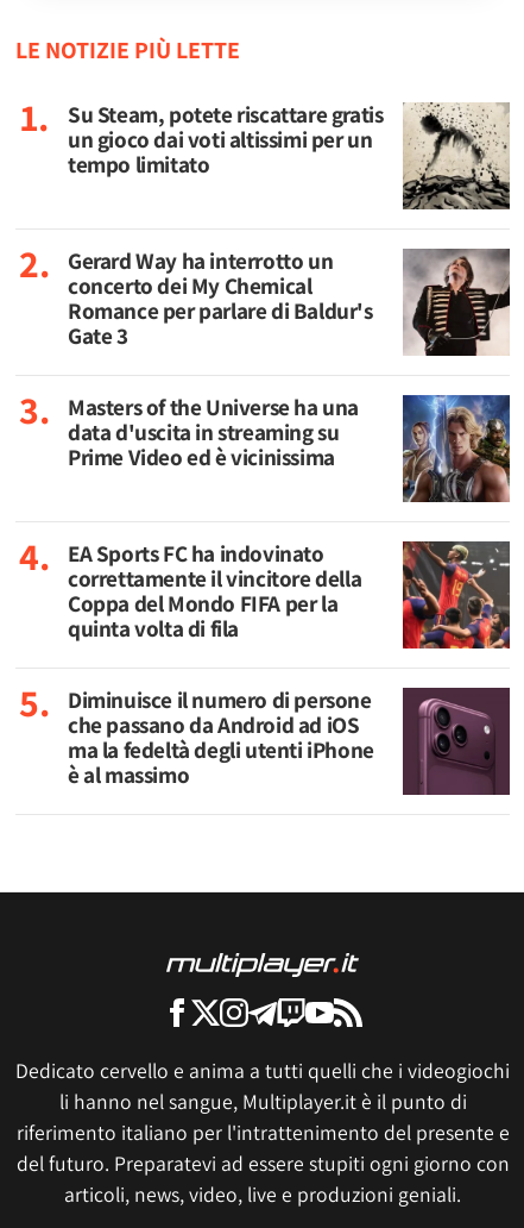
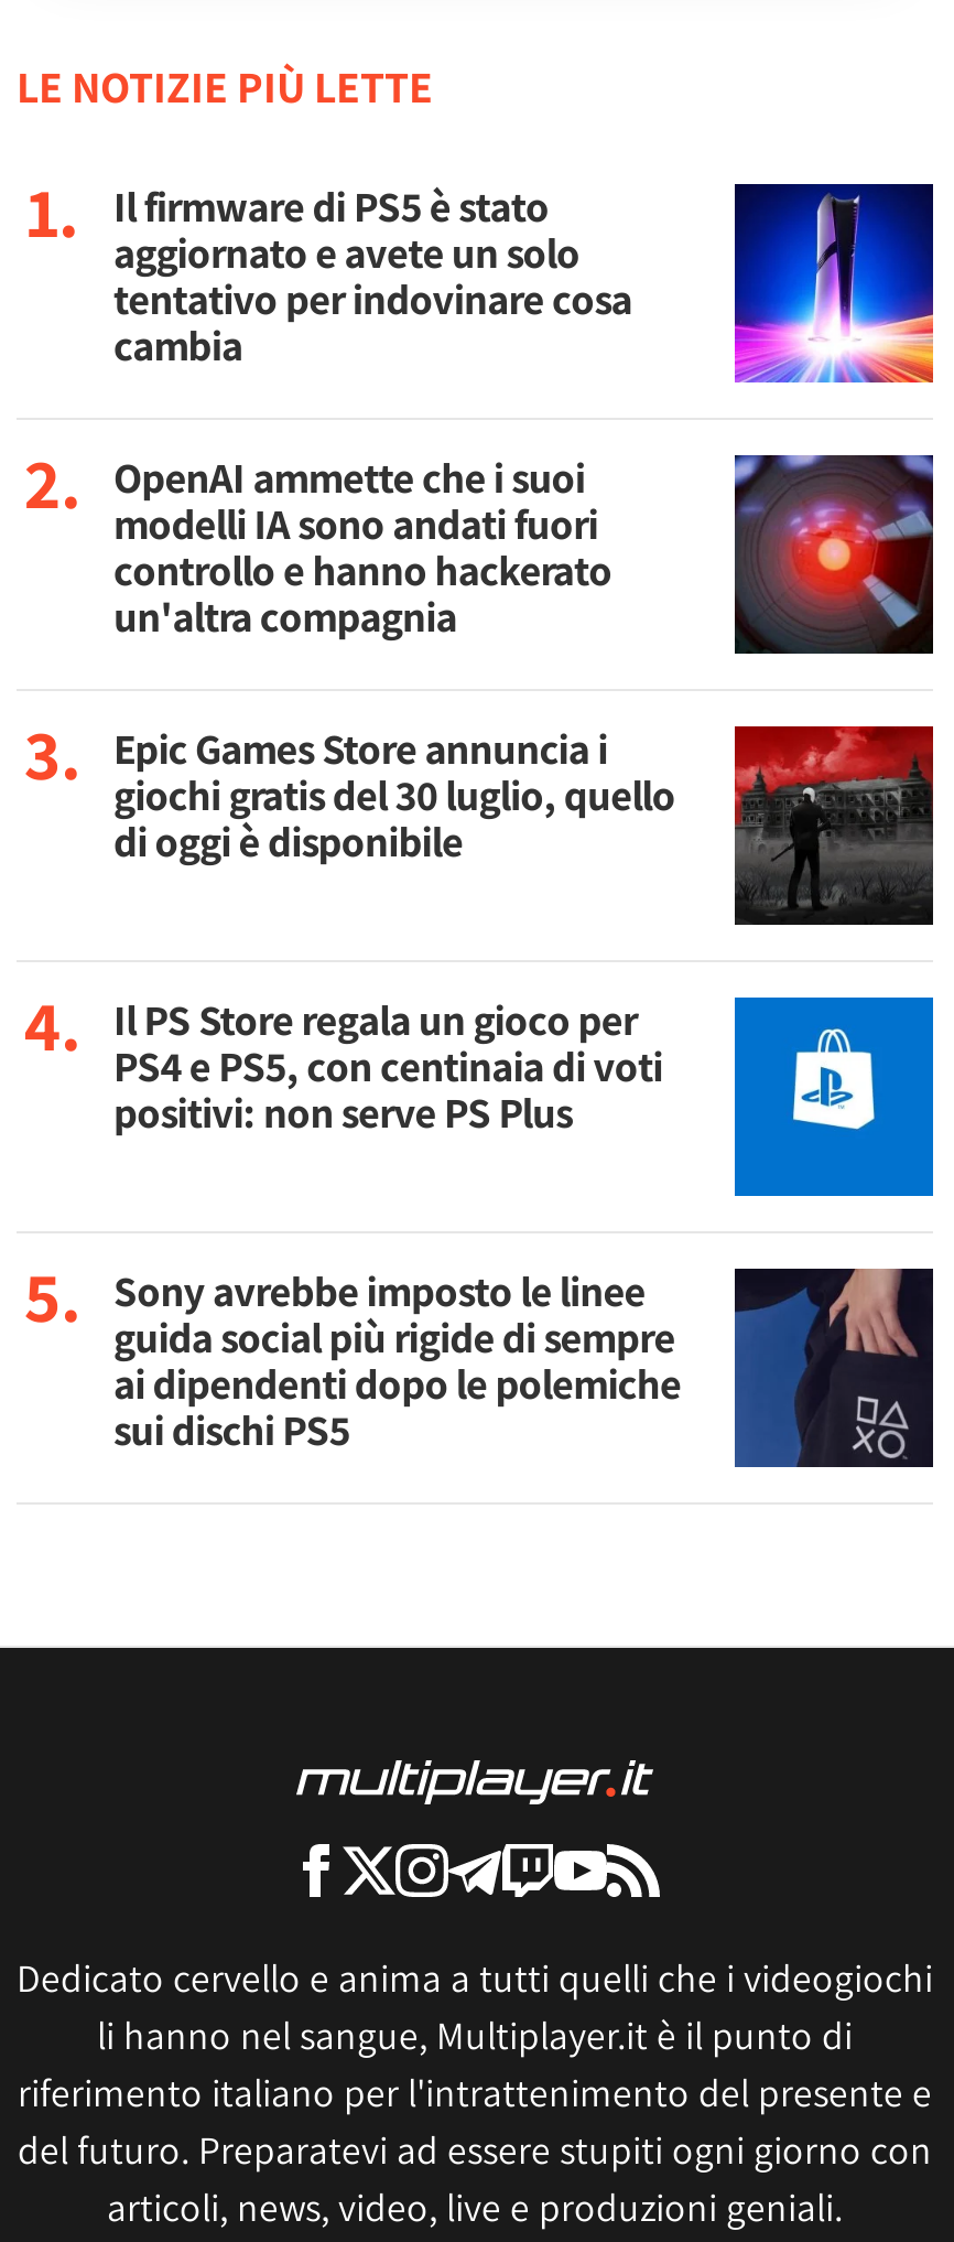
[68,99,383,180] Su Steam, potete riscattare gratis | un gioco dai voti altissimi per un | tempo limitato -> [113,177,632,374] Il firmware di PS5 è stato | aggiornato e avete un solo | tentativo per indovinare cosa | cambia
[402,101,511,211] [image] -> [733,182,935,385] [image]
[68,245,373,351] Gerard Way ha interrotto un | concerto dei My Chemical | Romance per parlare di Baldur's | Gate 3 -> [113,449,612,645] OpenAI ammette che i suoi | modelli IA sono andati fuori | controllo e hanno hackerato | un'altra compagnia
[403,249,510,356] [image] -> [733,455,935,656] [image]
[68,391,511,503] [image] | Masters of the Universe ha una | data d'uscita in streaming su | Prime Video ed è vicinissima -> [113,720,935,927] [image] | Epic Games Store annuncia i | giochi gratis del 30 luglio, quello | di oggi è disponibile
[68,538,511,650] [image] | EA Sports FC ha indovinato | correttamente il vincitore della | Coppa del Mondo FIFA per la | quinta volta di fila -> [113,991,935,1198] [image] | Il PS Store regala un gioco per | PS4 e PS5, con centinaia di voti | positivi: non serve PS Plus
[68,684,510,795] [image] | Diminuisce il numero di persone | che passano da Android ad iOS | ma la fedeltà degli utenti iPhone | è al massimo -> [113,1262,933,1467] [image] | Sony avrebbe imposto le linee | guida social più rigide di sempre | ai dipendenti dopo le polemiche | sui dischi PS5

